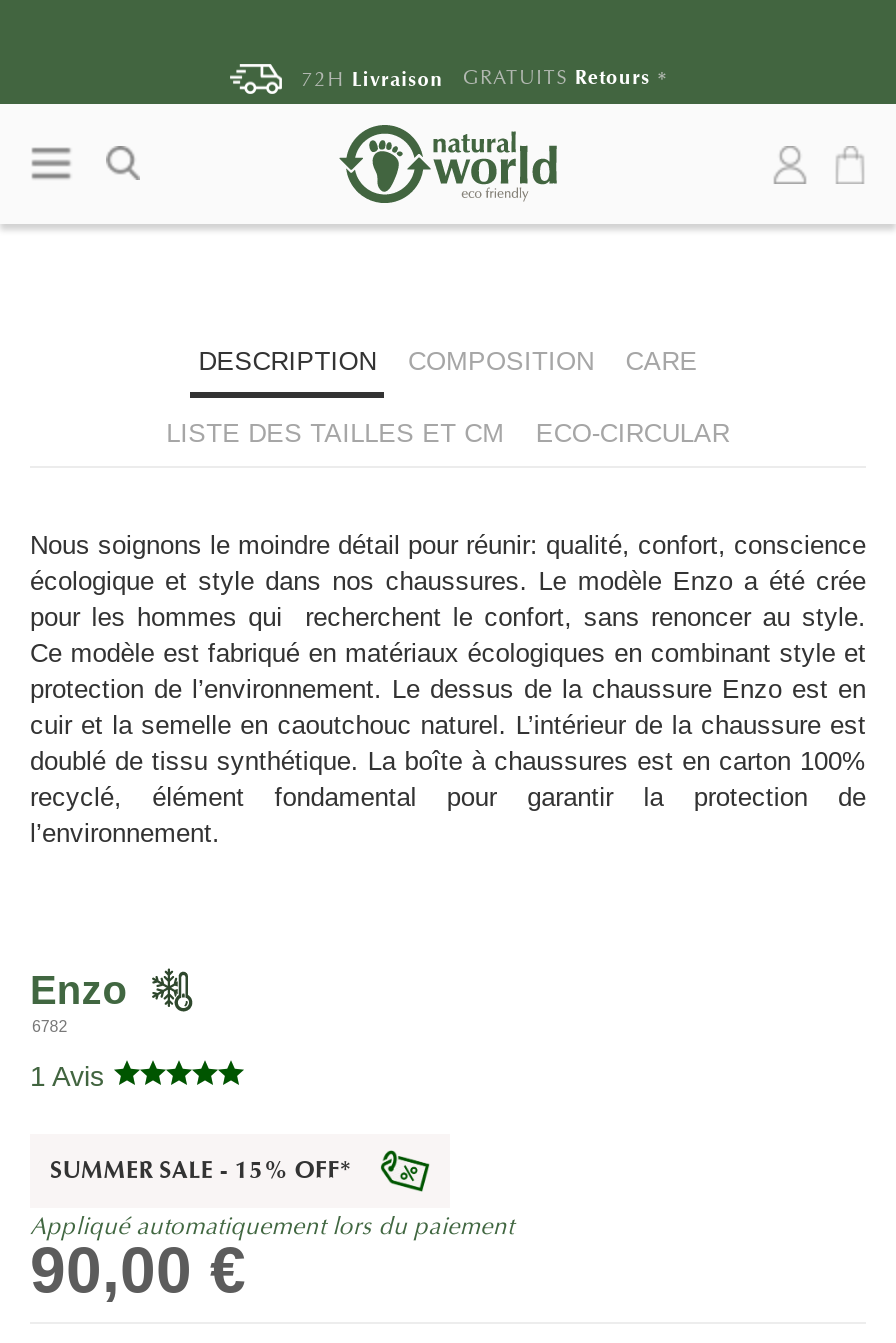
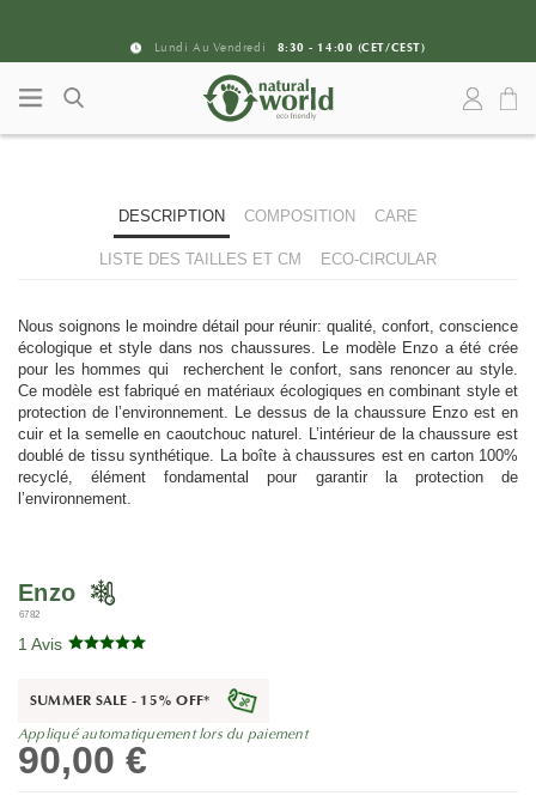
[301,67,667,92] 72H Livraison | GRATUITS Retours * -> [154,40,425,55] Lundi Au Vendredi | 8:30 - 14:00 (CET/CEST)

